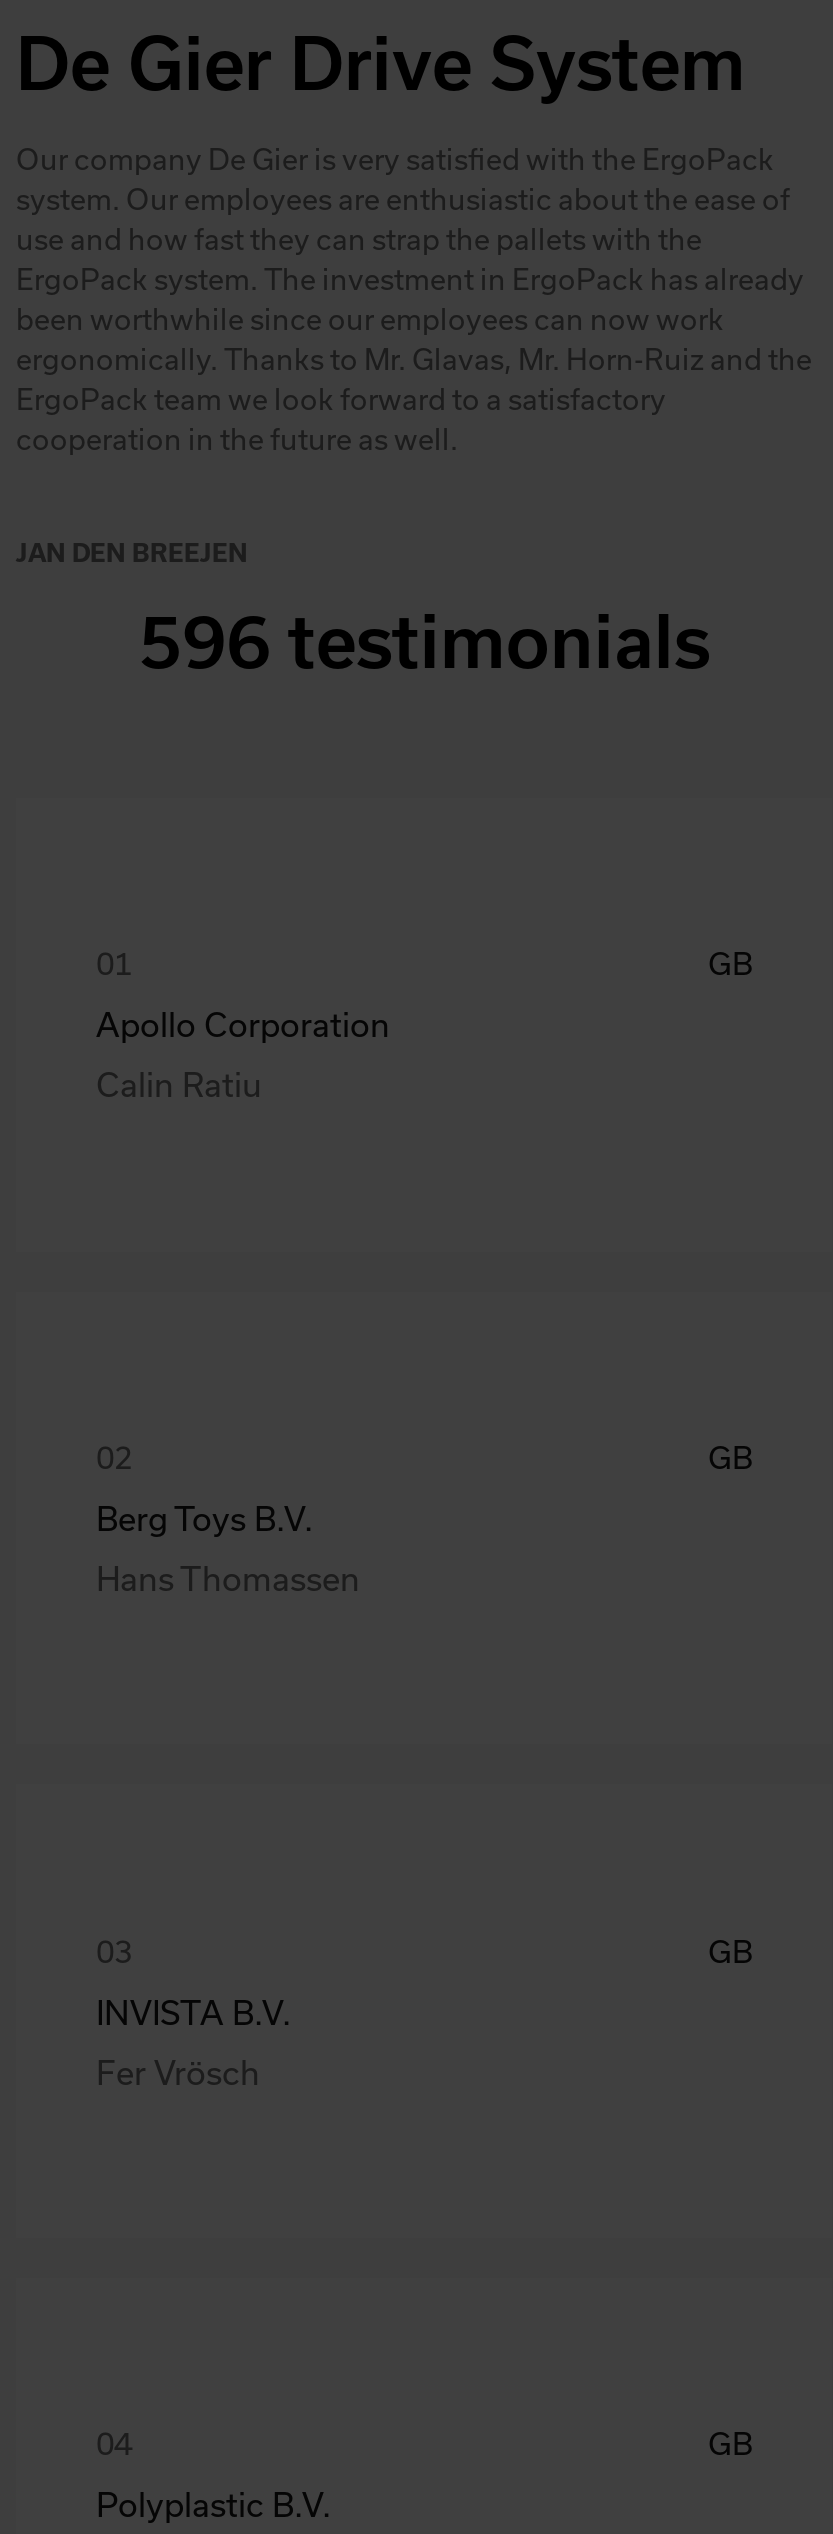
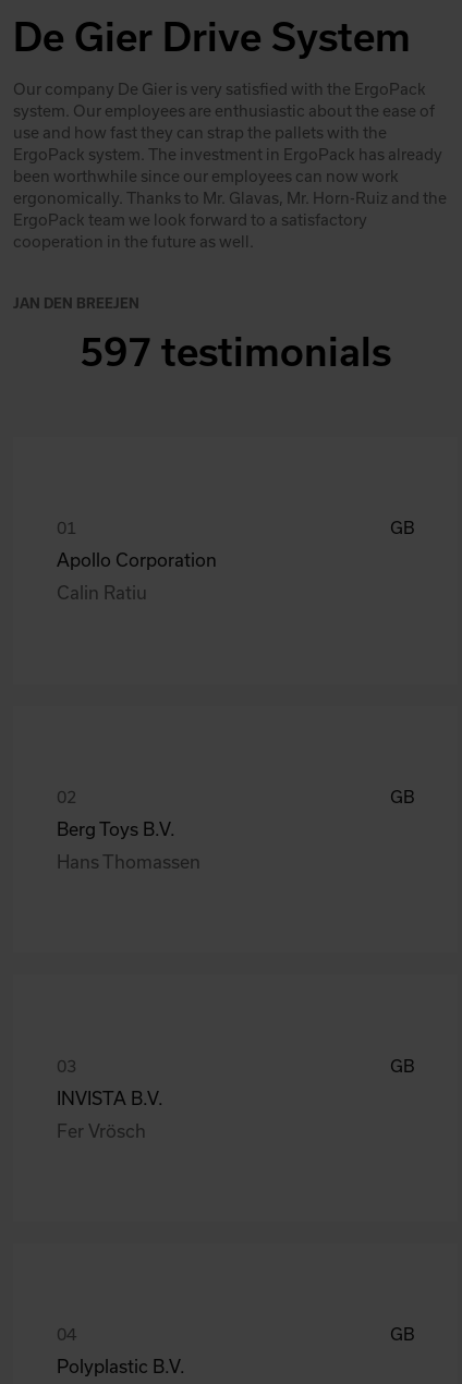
[138,602,710,682] 596 testimonials -> [80,330,391,374] 597 testimonials

